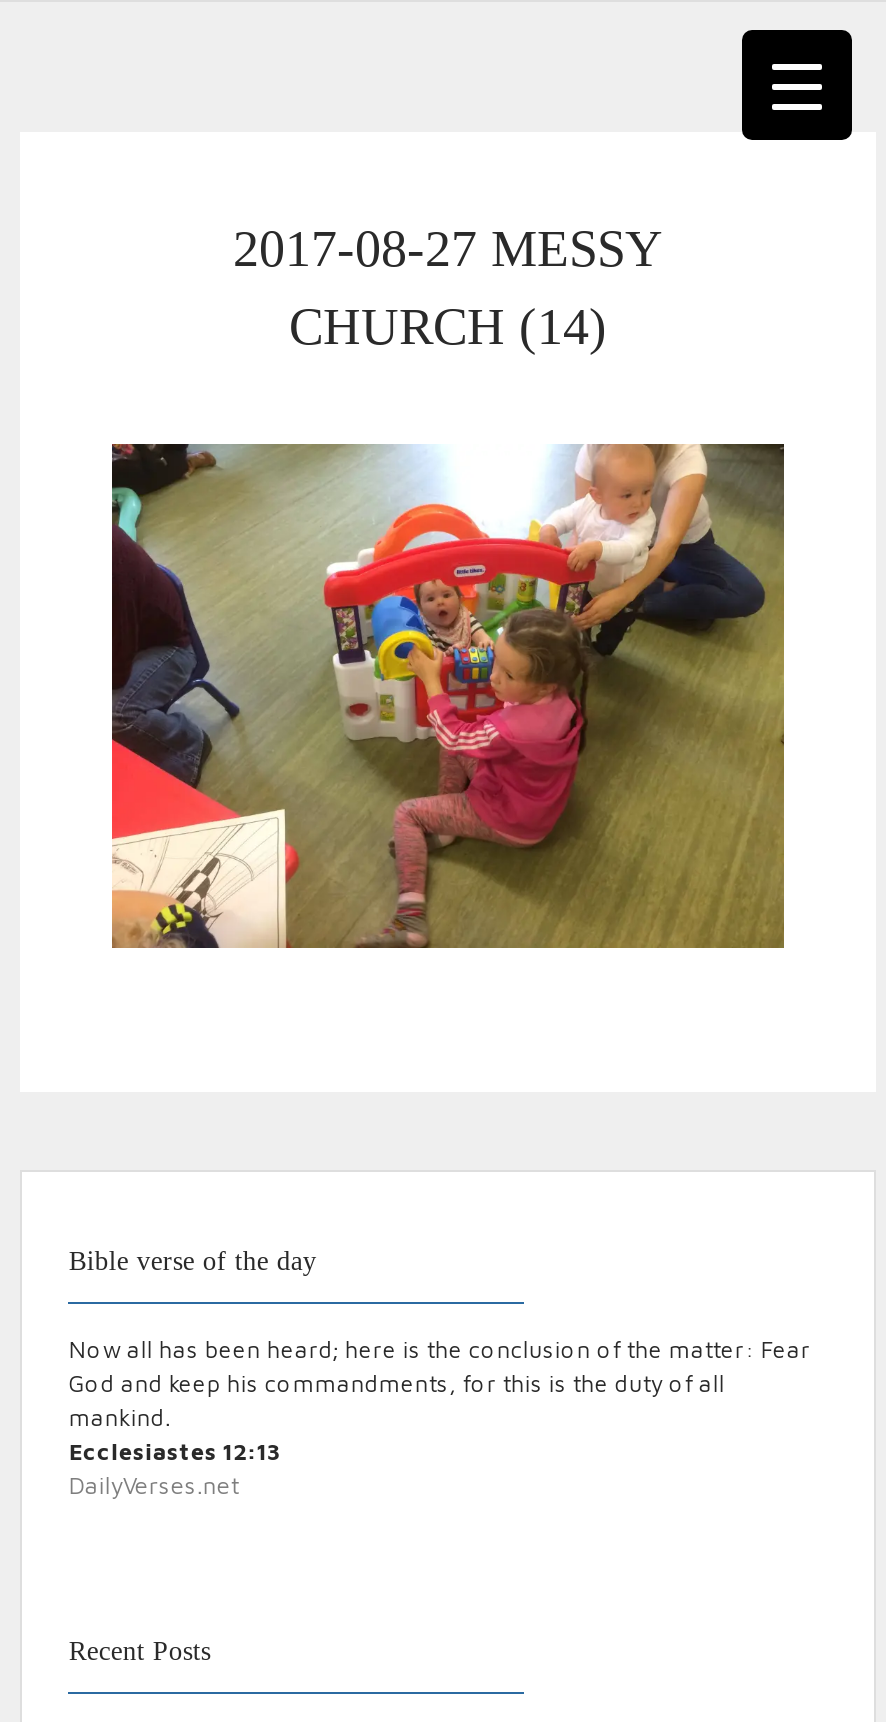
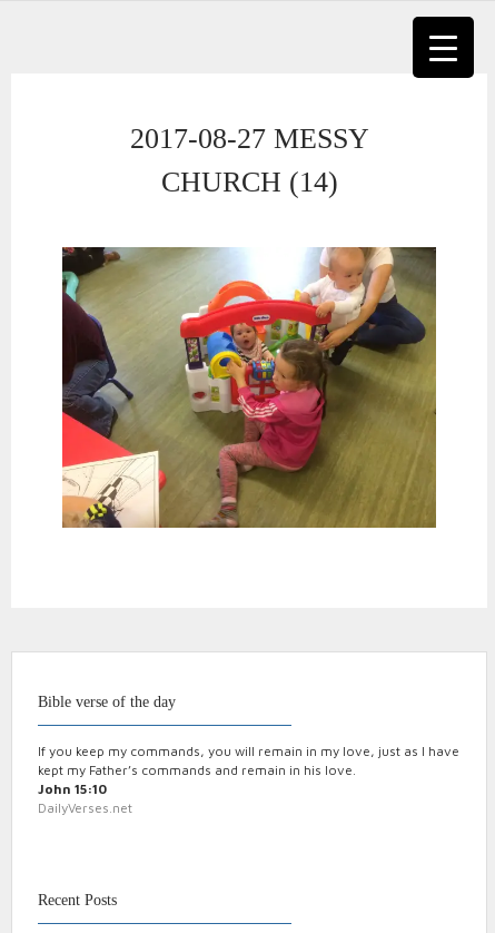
[69,1336,811,1464] Now all has been heard; here is the conclusion of the matter: Fear | God and keep his commandments, for this is the duty of all | mankind. | Ecclesiastes 12:13 -> [38,743,460,796] If you keep my commands, you will remain in my love, just as I have | kept my Father’s commands and remain in his love. | John 15:10

